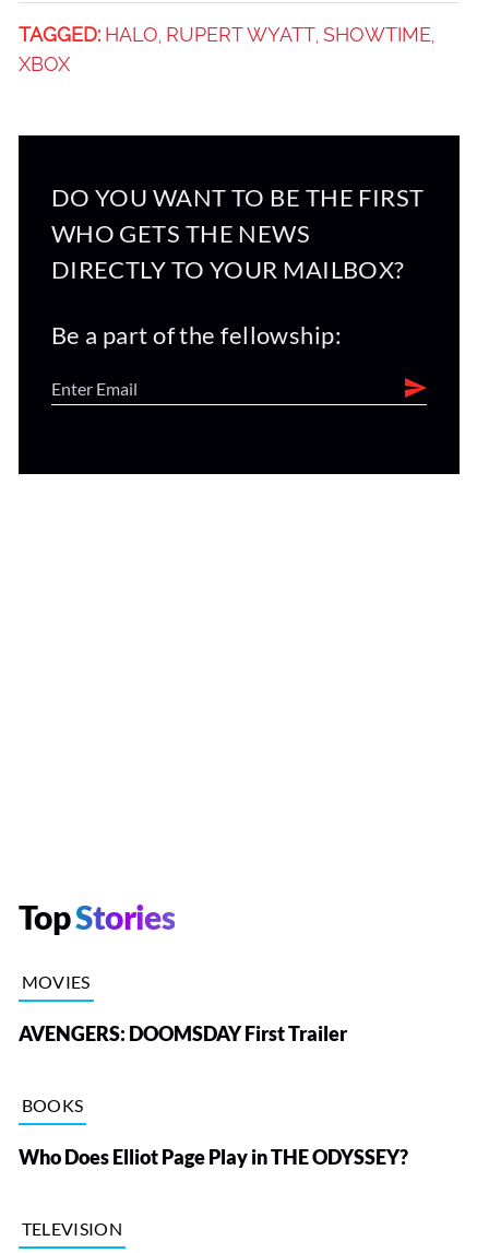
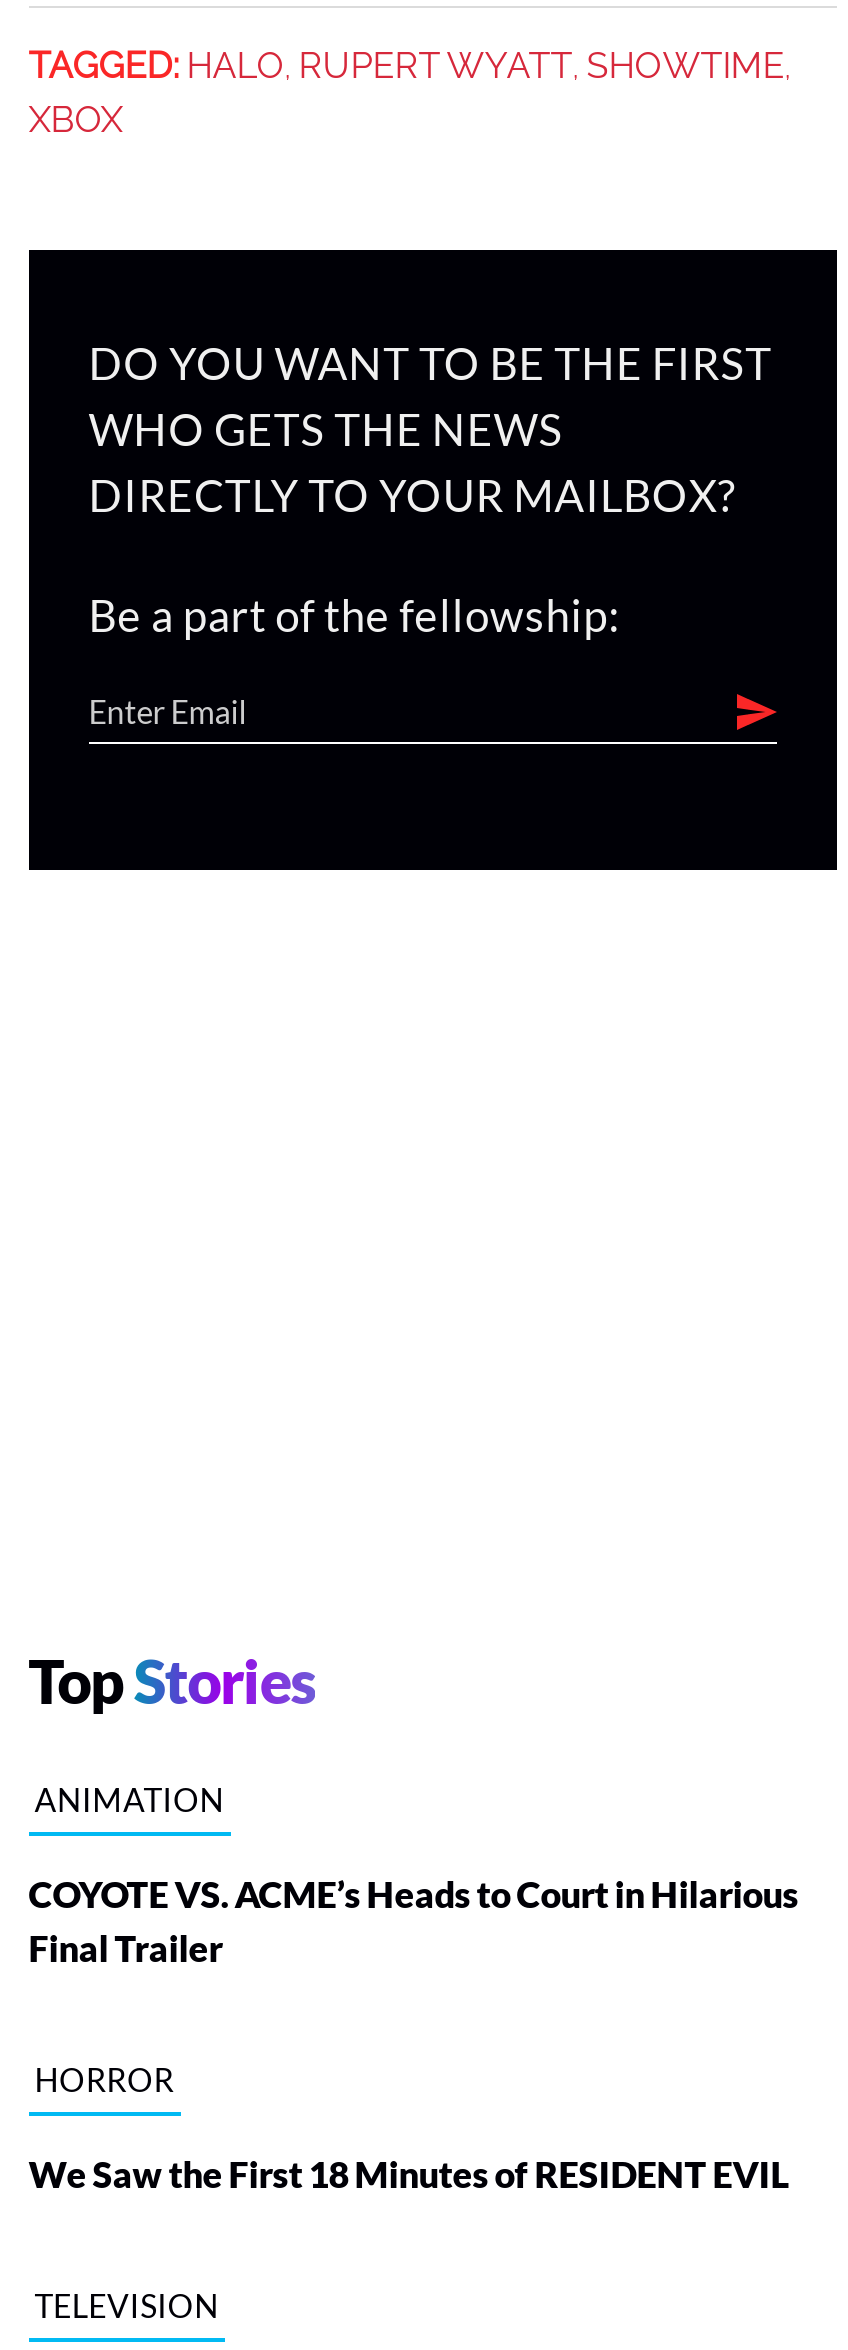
[22,971,90,992] MOVIES -> [34,1780,224,1818] ANIMATION
[18,1022,347,1046] AVENGERS: DOOMSDAY First Trailer -> [28,1872,798,1970] COYOTE VS. ACME’s Heads to Court in Hilarious | Final Trailer
[22,1095,83,1116] BOOKS -> [34,2060,174,2098] HORROR
[18,1145,408,1169] Who Does Elliot Page Play in THE ODYSSEY? -> [28,2152,788,2196] We Saw the First 18 Minutes of RESIDENT EVIL

